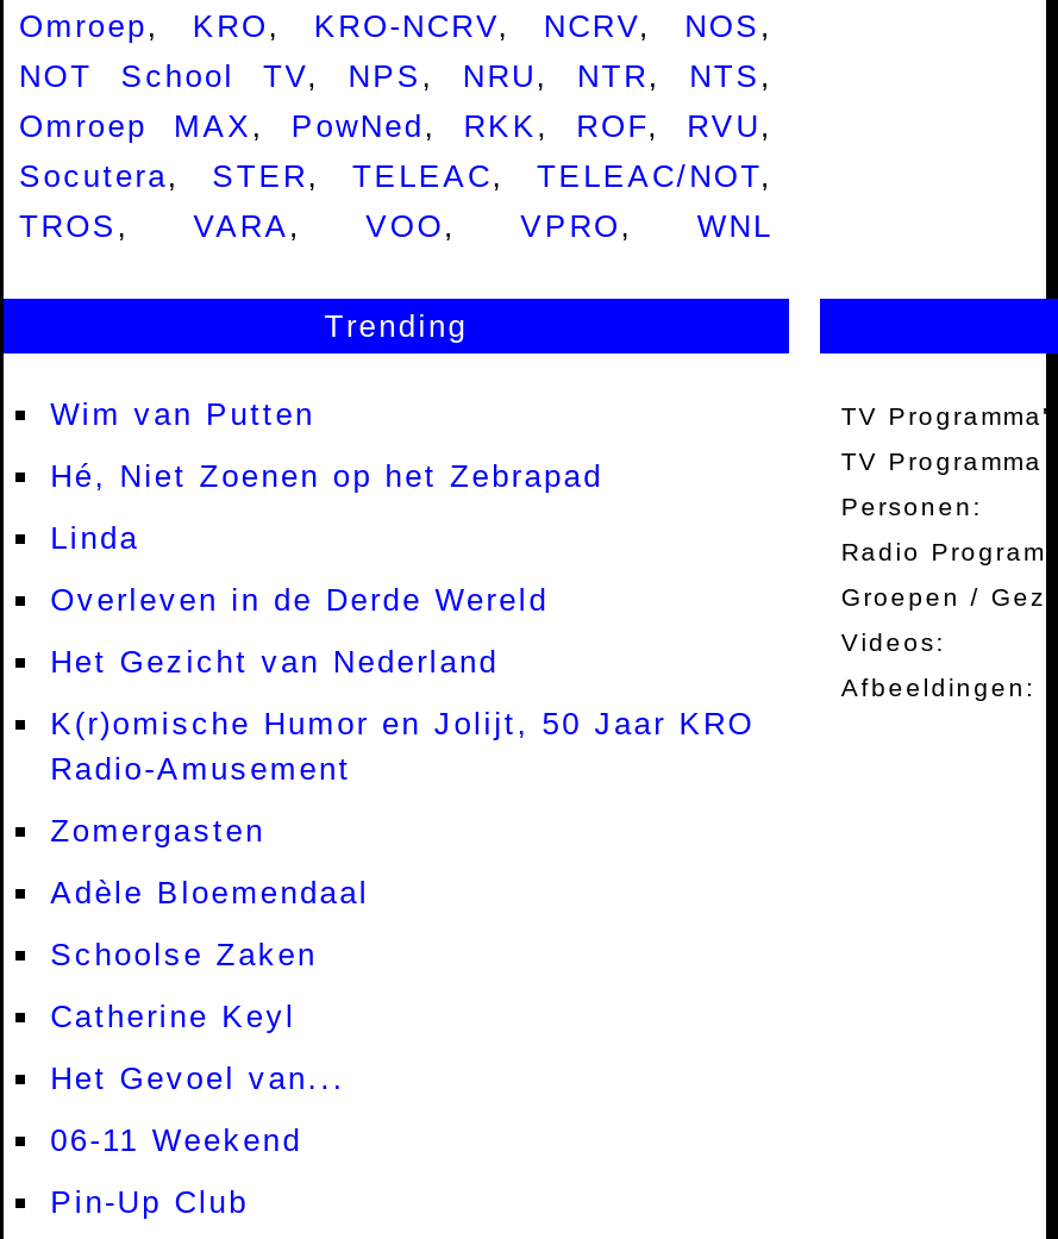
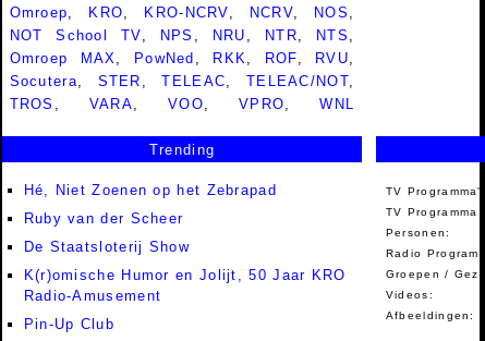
[50,397,315,433] Wim van Putten -> none
[50,521,549,680] Linda | Overleven in de Derde Wereld | Het Gezicht van Nederland -> [24,210,190,255] Ruby van der Scheer | De Staatsloterij Show
[50,814,369,1159] Zomergasten | Adèle Bloemendaal | Schoolse Zaken | Catherine Keyl | Het Gevoel van... | 06-11 Weekend -> none

